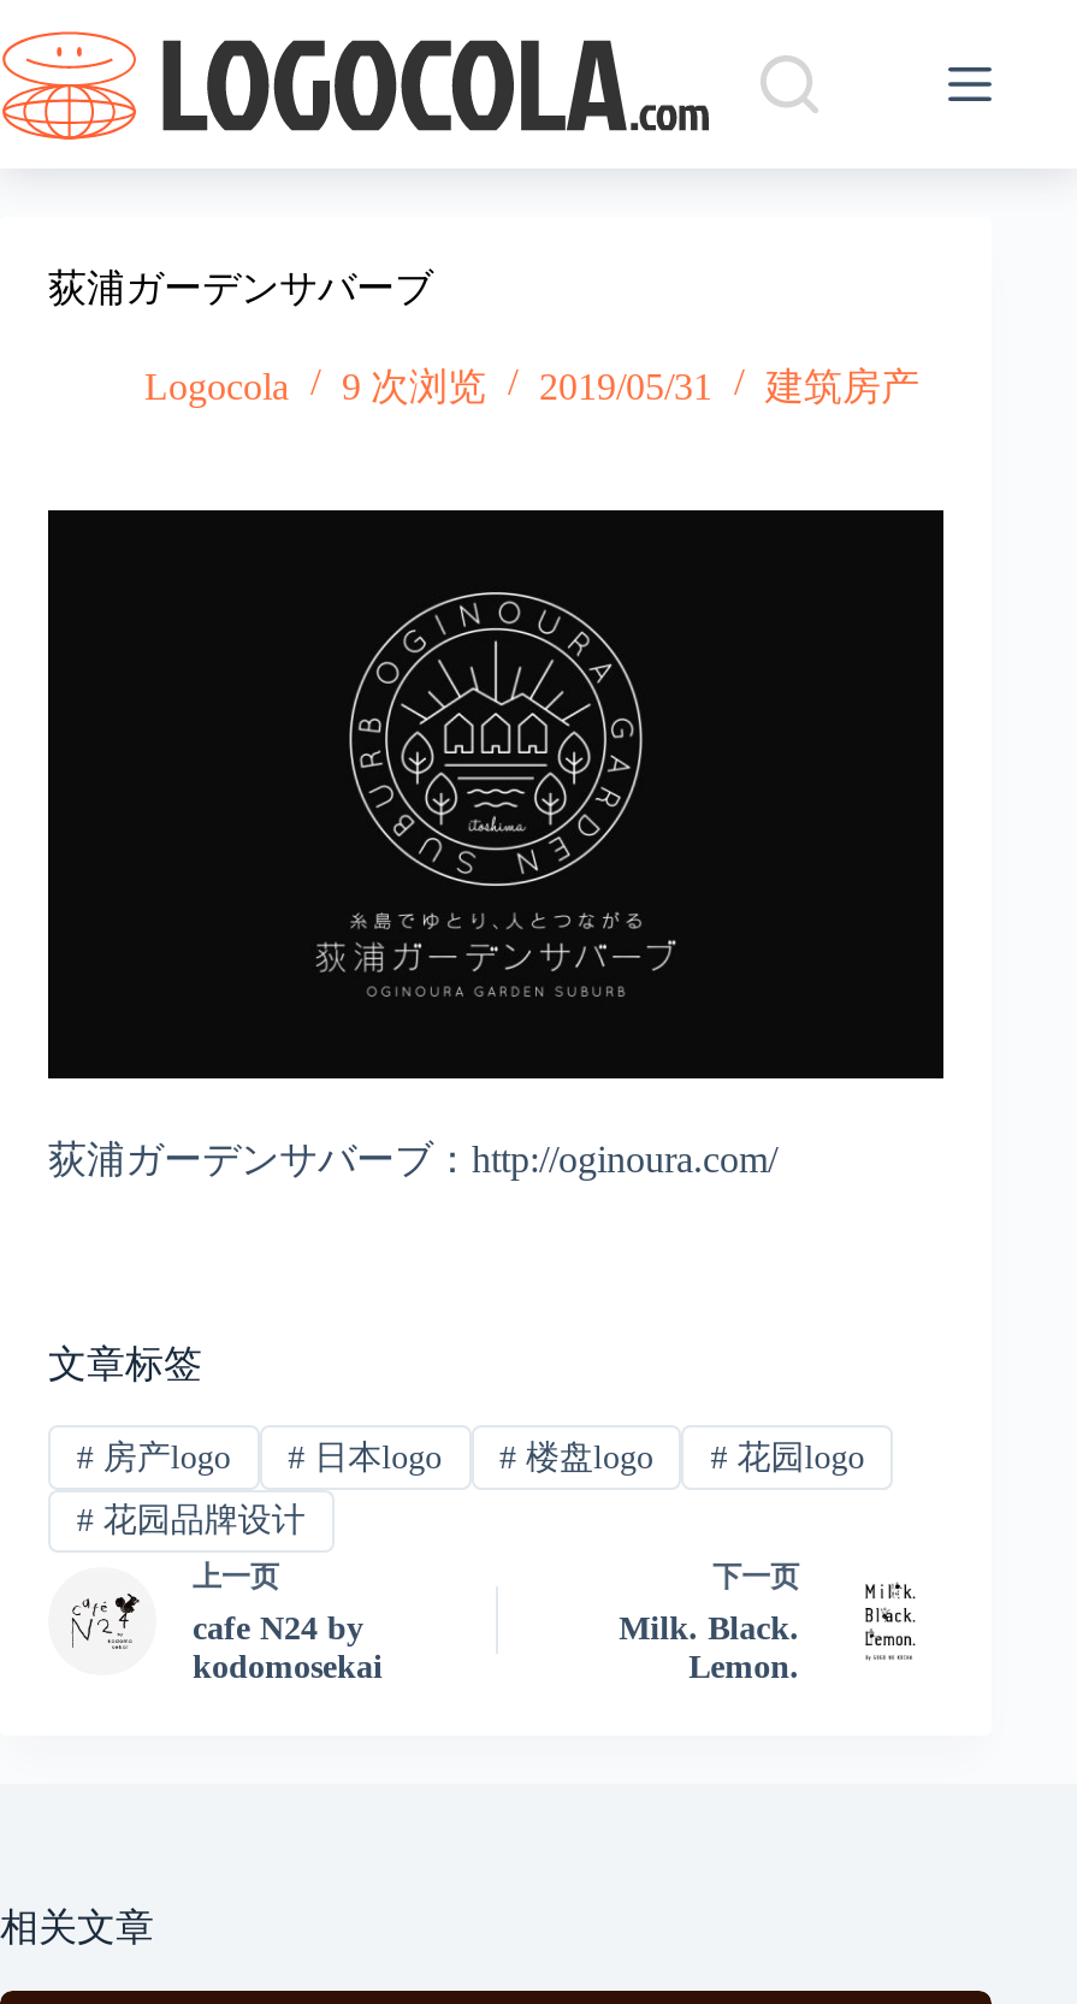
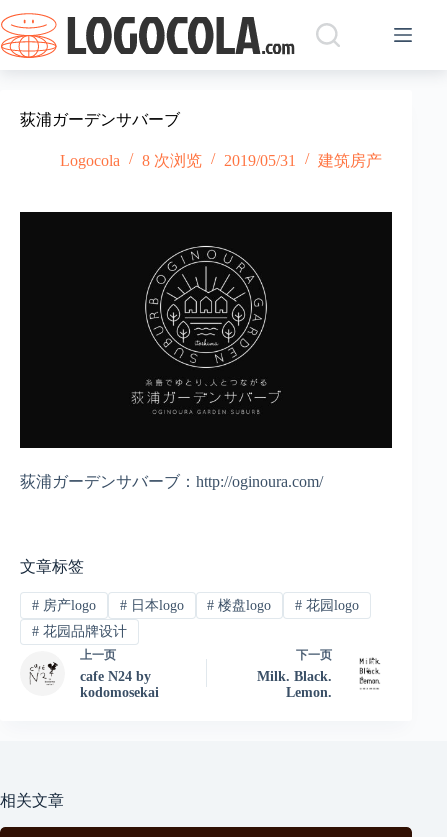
[144,366,919,407] Logocola 9 次浏览 2019/05/31 建筑房产 -> [60,152,382,169] Logocola 8 次浏览 2019/05/31 建筑房产

